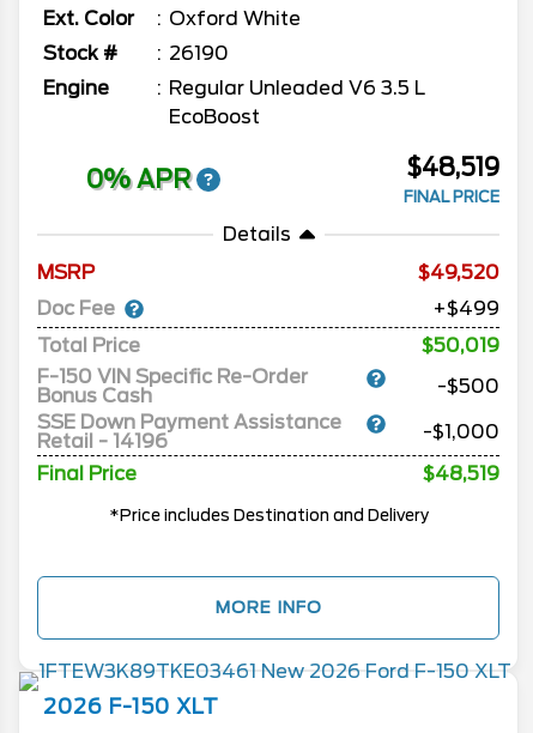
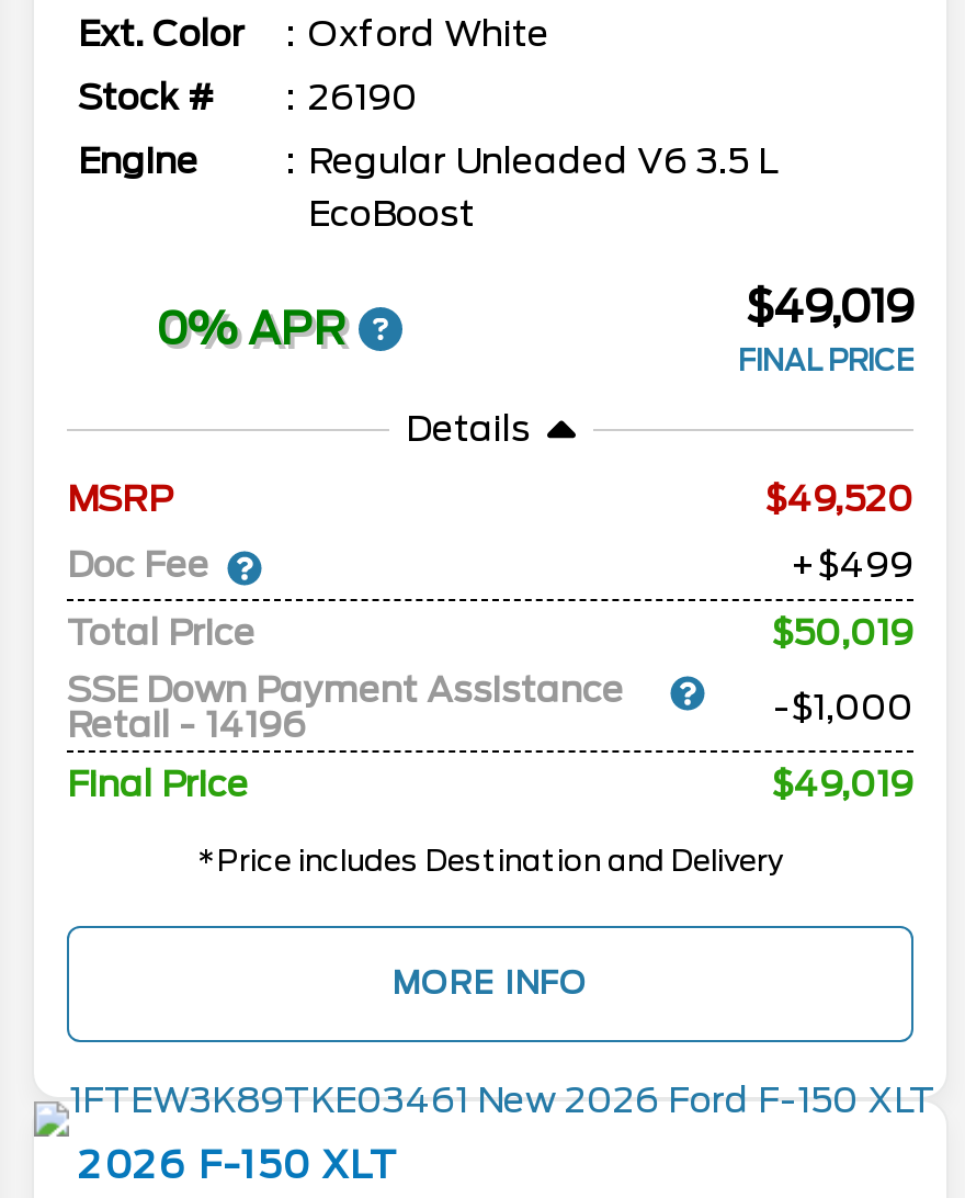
[406,154,499,182] $48,519 -> [745,281,913,334] $49,019
[37,366,499,407] F-150 VIN Specific Re-Order | Bonus Cash | -$500 -> none
[423,463,499,485] $48,519 -> [771,764,913,806] $49,019

